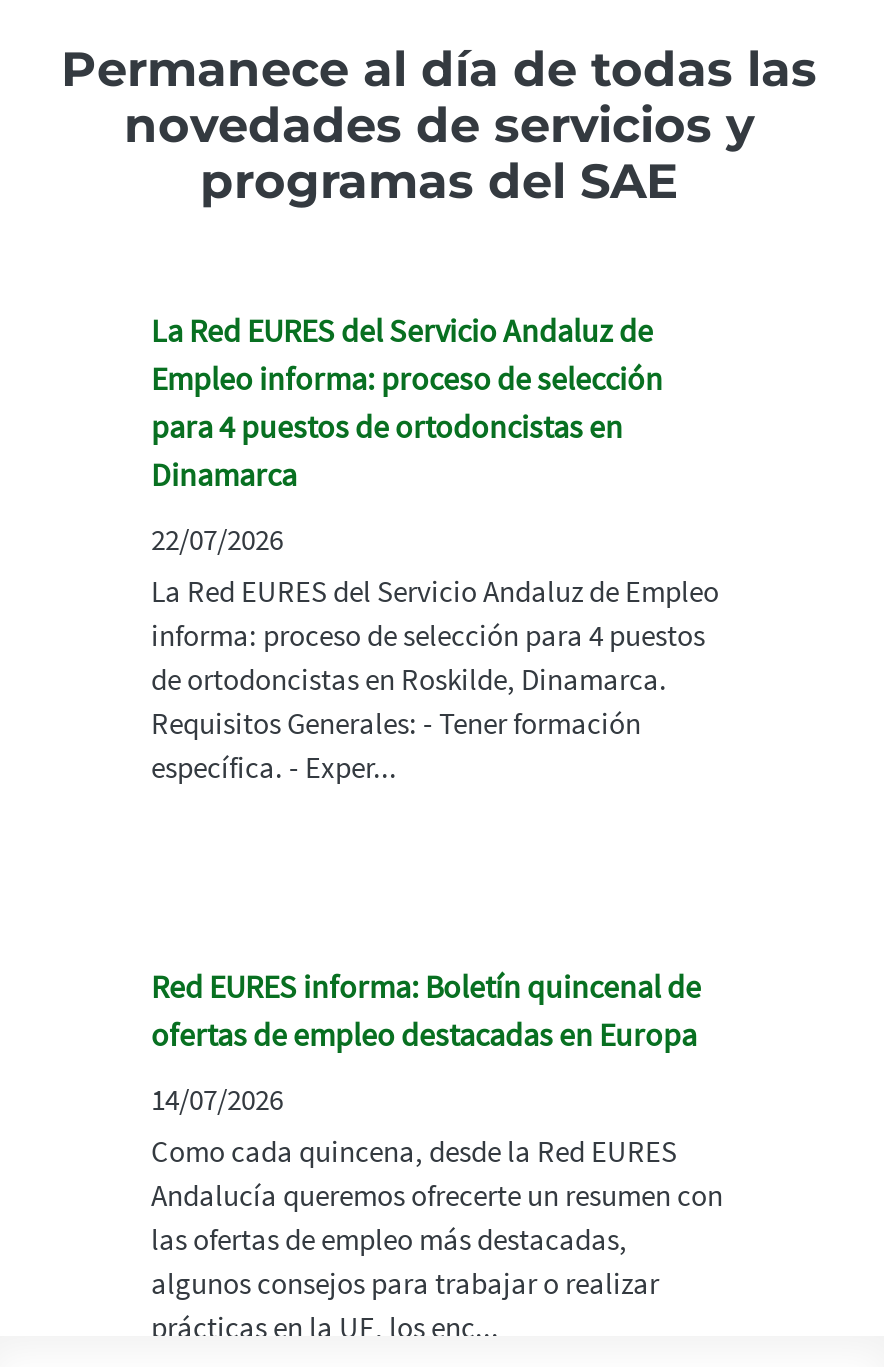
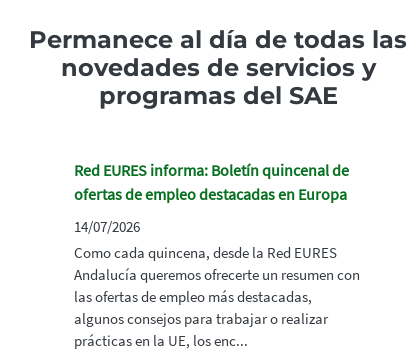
[151,310,719,786] La Red EURES del Servicio Andaluz de | Empleo informa: proceso de selección | para 4 puestos de ortodoncistas en | Dinamarca | 22/07/2026 | La Red EURES del Servicio Andaluz de Empleo | informa: proceso de selección para 4 puestos | de ortodoncistas en Roskilde, Dinamarca. | Requisitos Generales: - Tener formación | específica. - Exper... -> none

